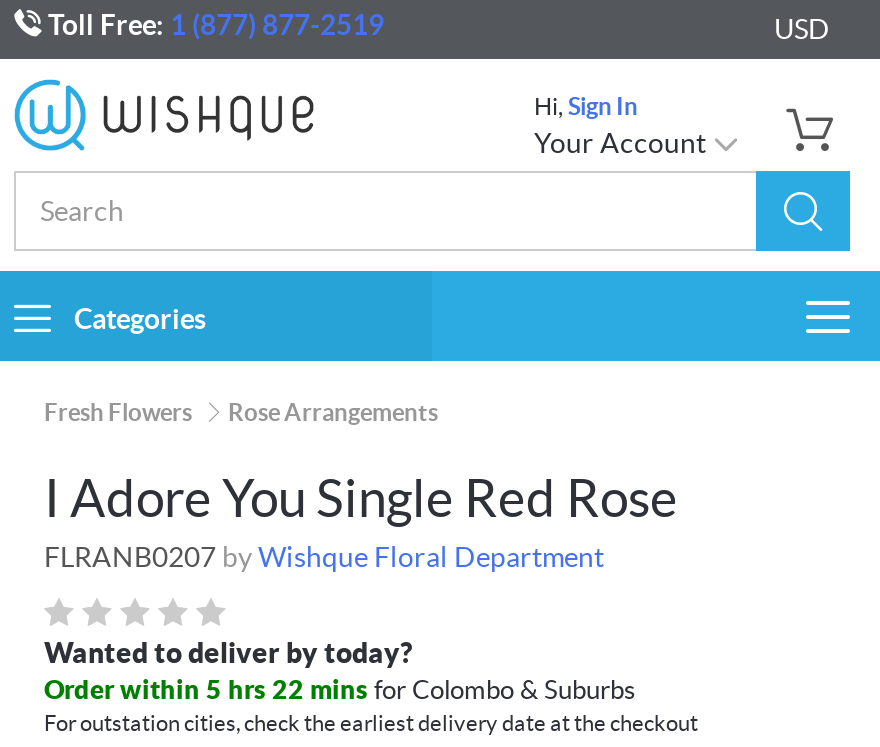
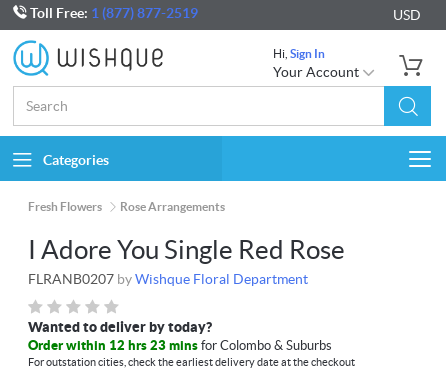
[44,676,636,706] Order within 5 hrs 22 mins for Colombo & Suburbs -> [28,338,332,353] Order within 12 hrs 23 mins for Colombo & Suburbs

